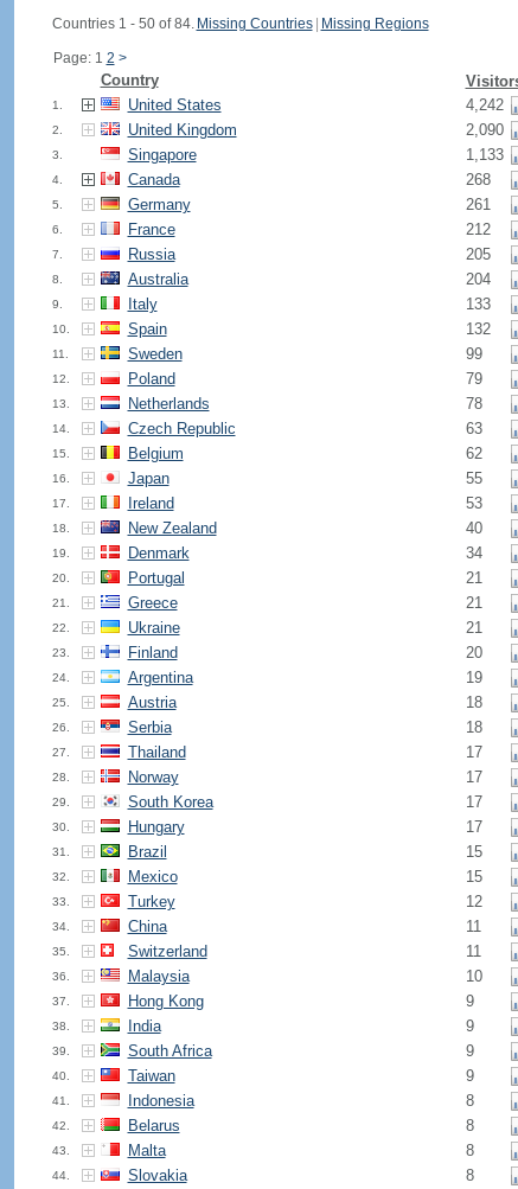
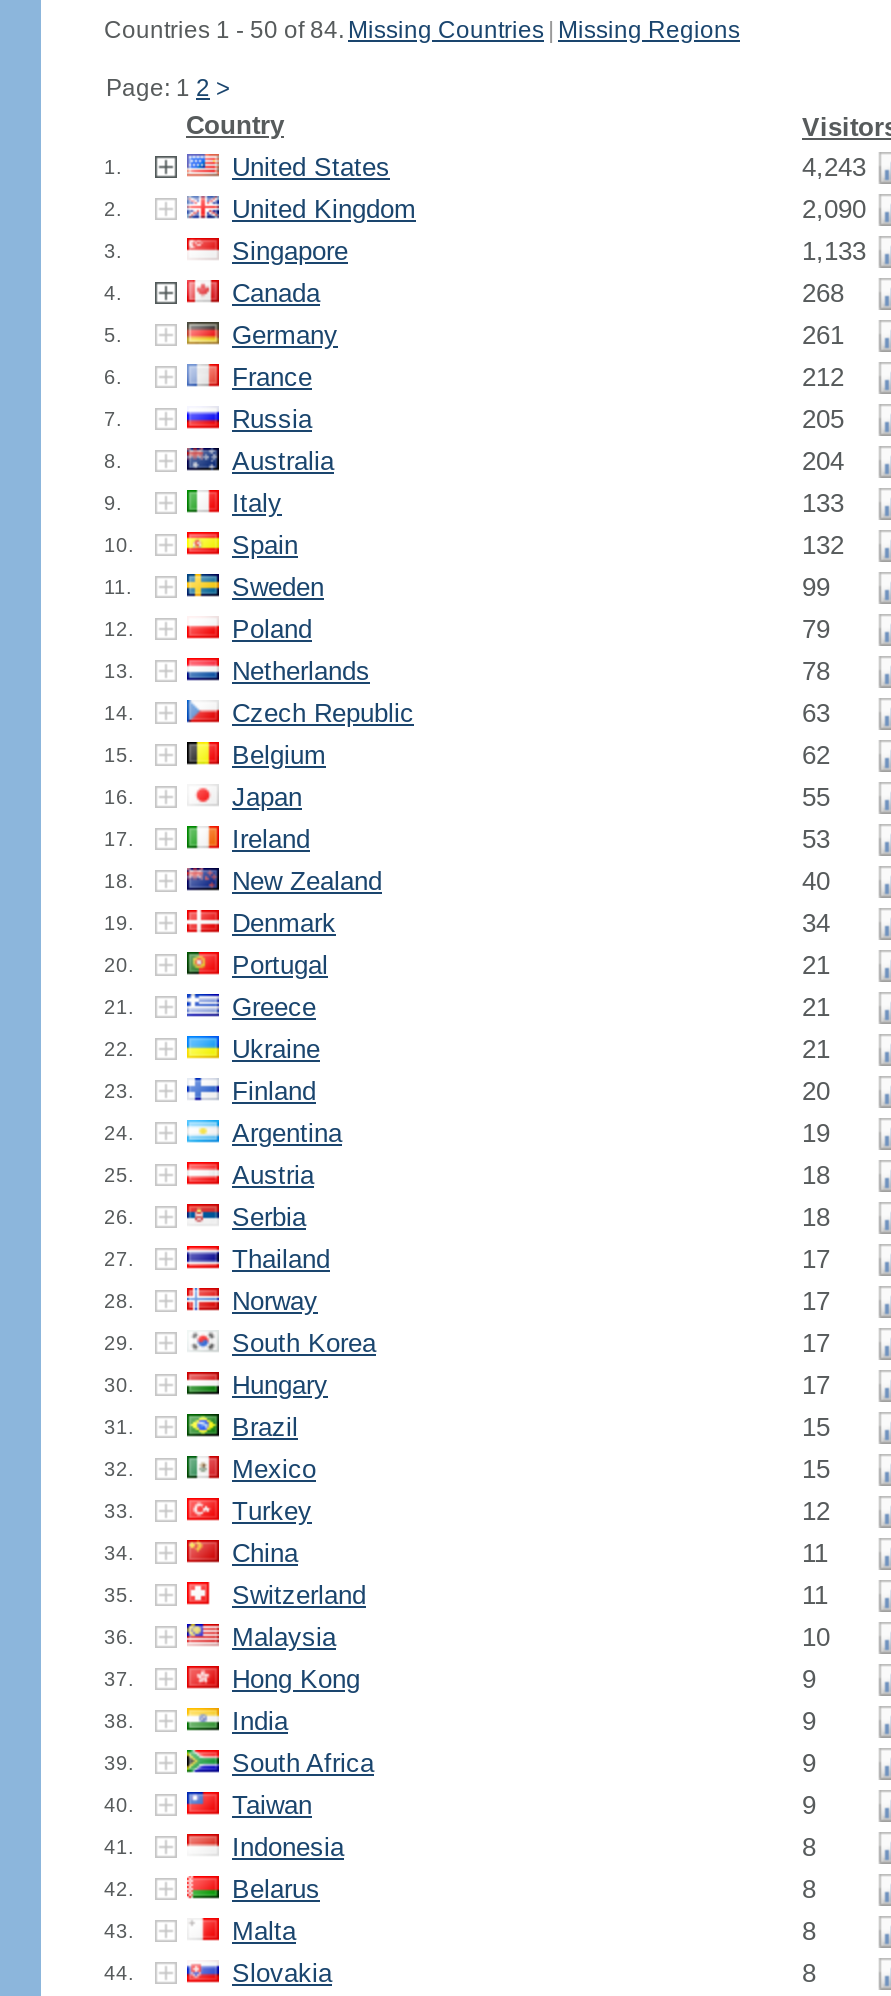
[465,96,503,114] 4,242 -> [802,152,866,182] 4,243

